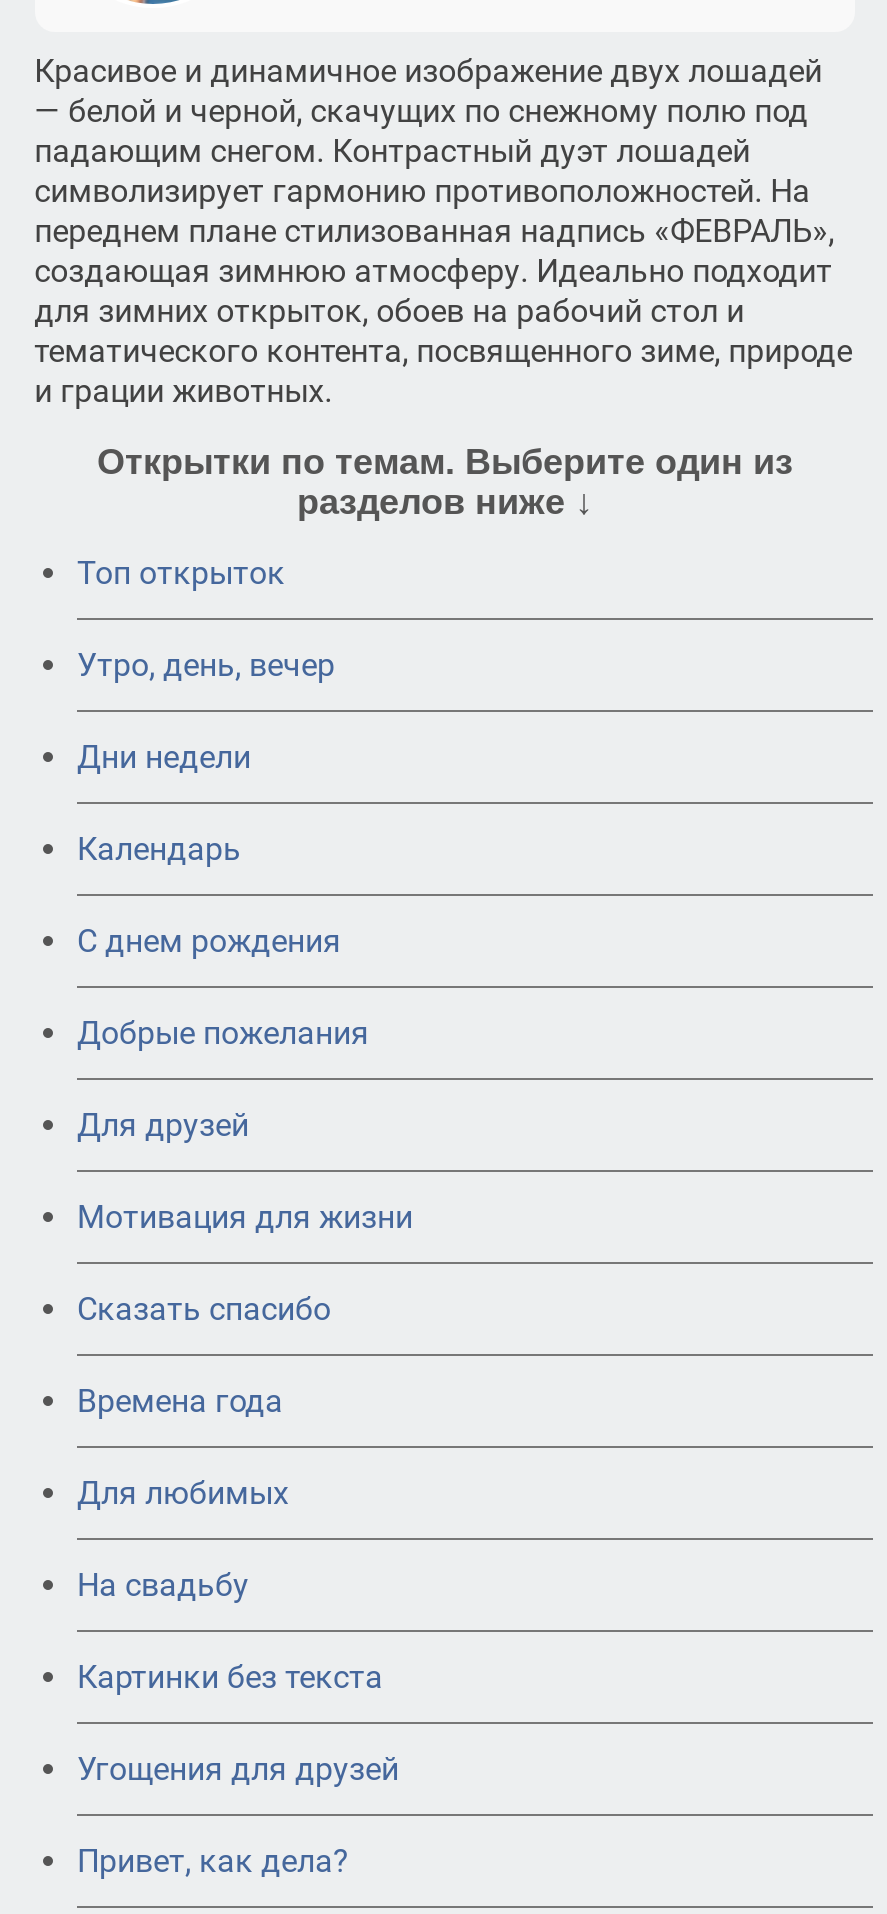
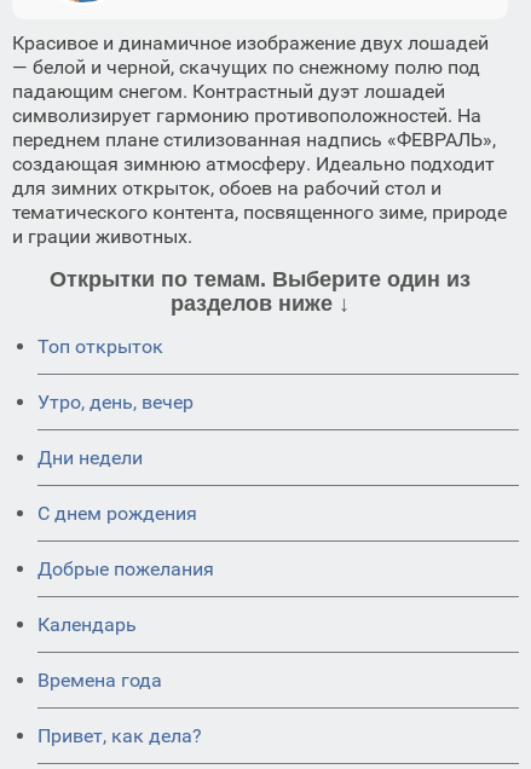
moved [77,831,241,869] -> [37,613,137,636]: Календарь
[77,1107,413,1329] Для друзей | Мотивация для жизни | Сказать спасибо -> none
[77,1475,399,1789] Для любимых | На свадьбу | Картинки без текста | Угощения для друзей -> none

